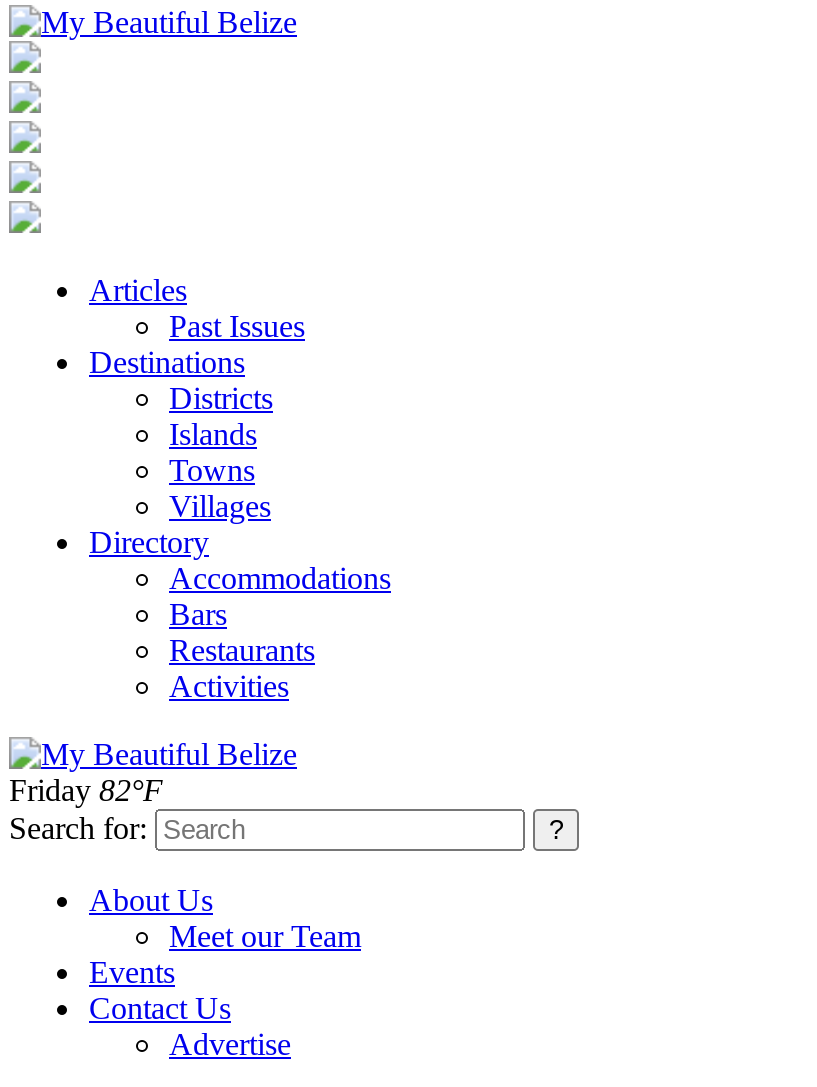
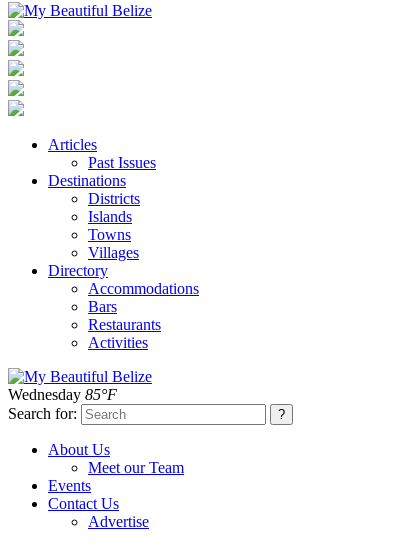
[9,773,163,807] Friday 82°F -> [8,386,117,403] Wednesday 85°F

